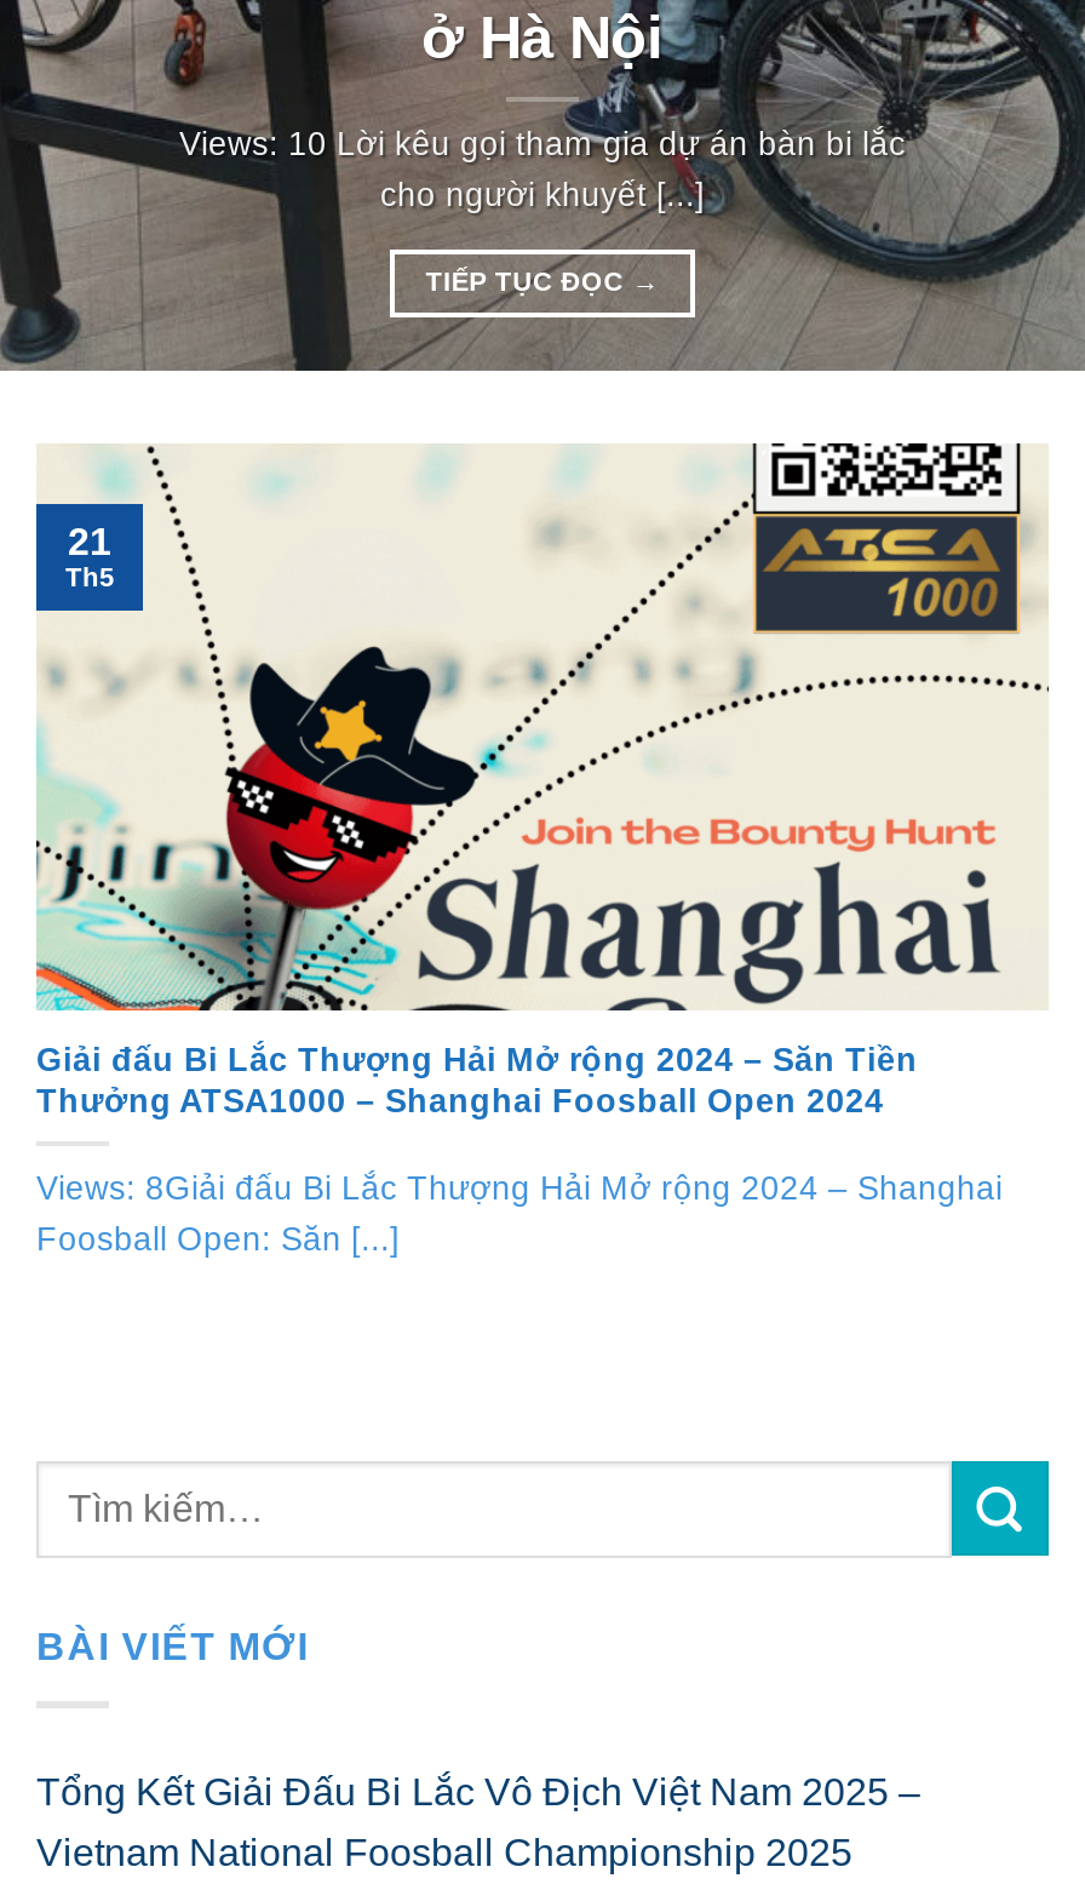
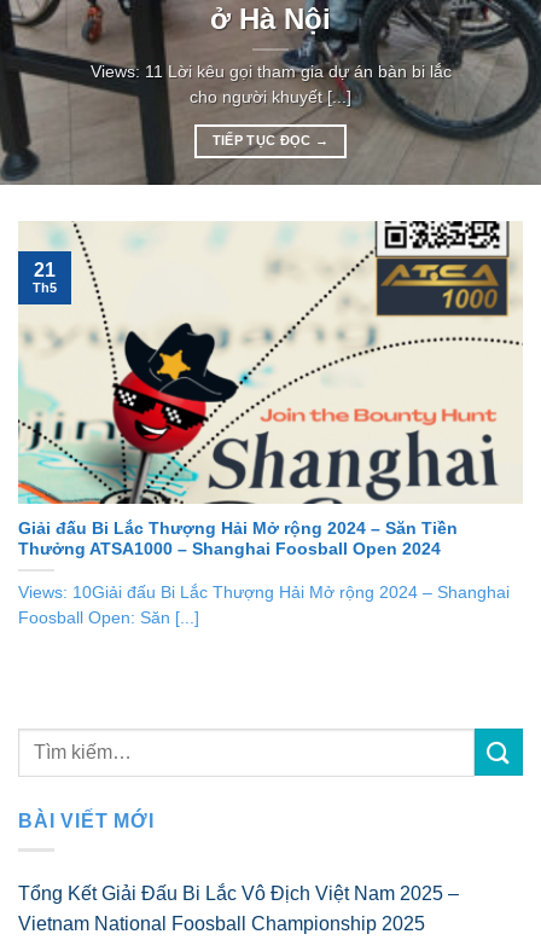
[179,126,906,163] Views: 10 Lời kêu gọi tham gia dự án bàn bi lắc -> [90,63,451,81] Views: 11 Lời kêu gọi tham gia dự án bàn bi lắc
[36,1171,1003,1207] Views: 8Giải đấu Bi Lắc Thượng Hải Mở rộng 2024 – Shanghai -> [18,584,510,602] Views: 10Giải đấu Bi Lắc Thượng Hải Mở rộng 2024 – Shanghai

